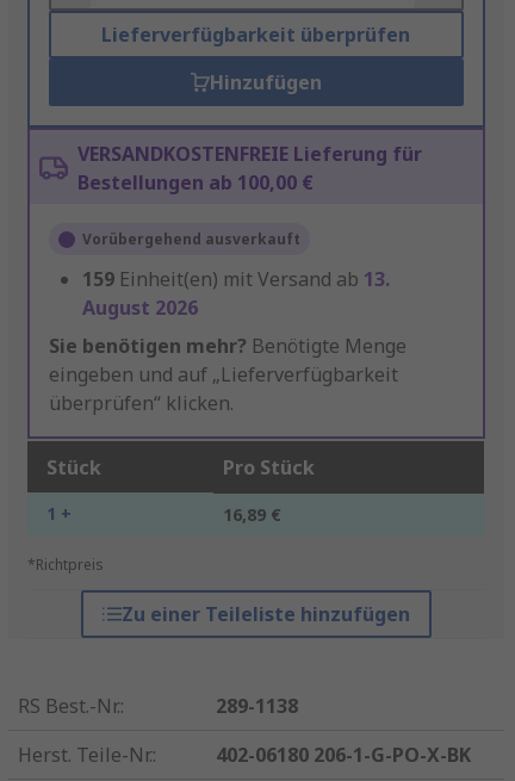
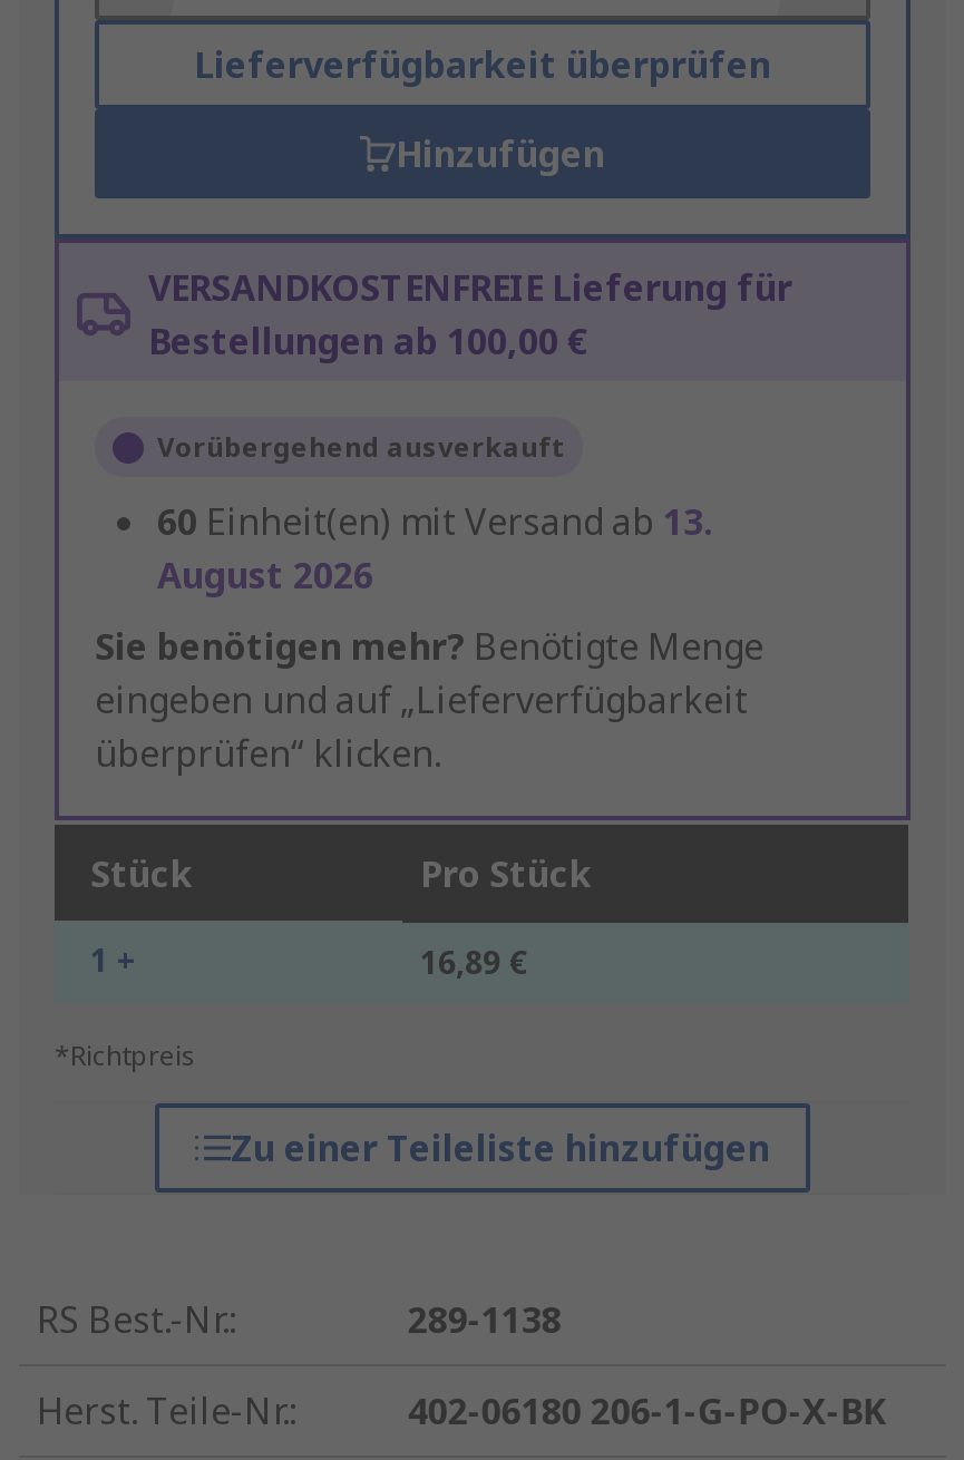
[82,266,390,293] 159 Einheit(en) mit Versand ab 13. -> [157,498,712,547] 60 Einheit(en) mit Versand ab 13.

